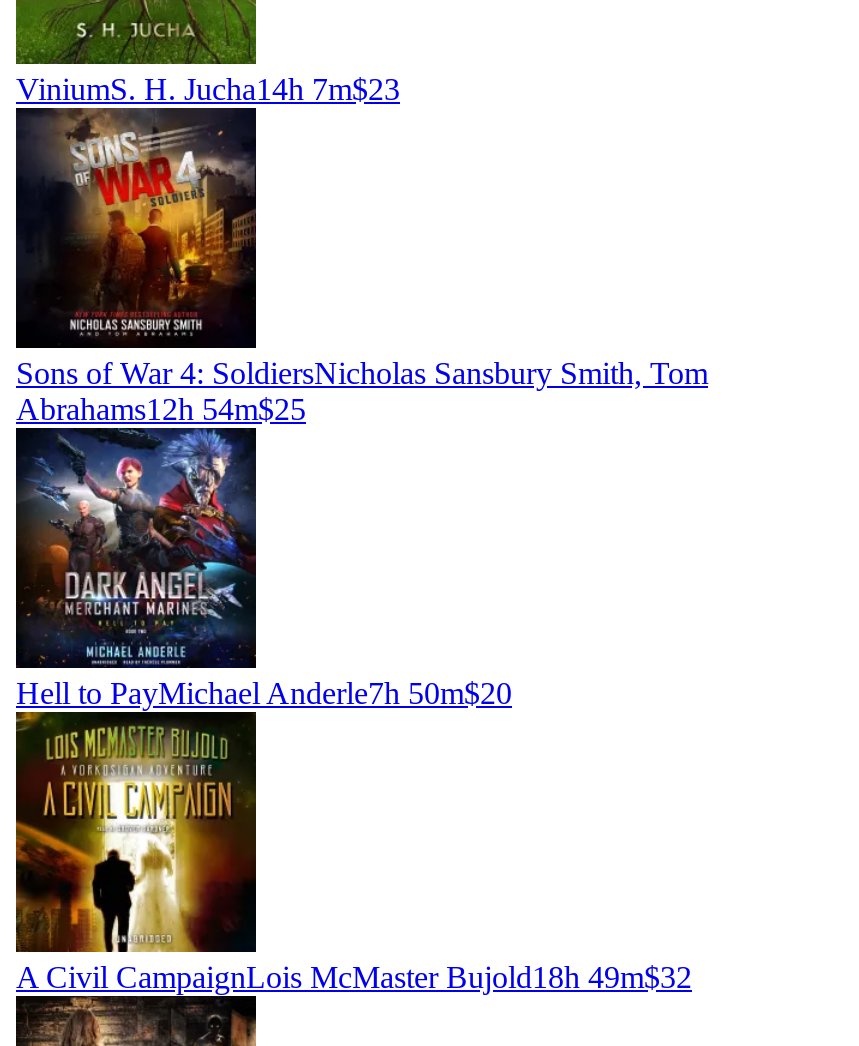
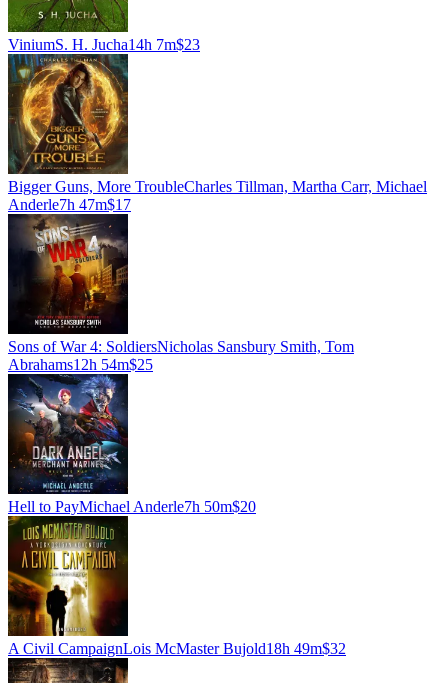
none -> [8,56,427,213] [image] | Bigger Guns, More TroubleCharles Tillman, Martha Carr, Michael | Anderle7h 47m$17

